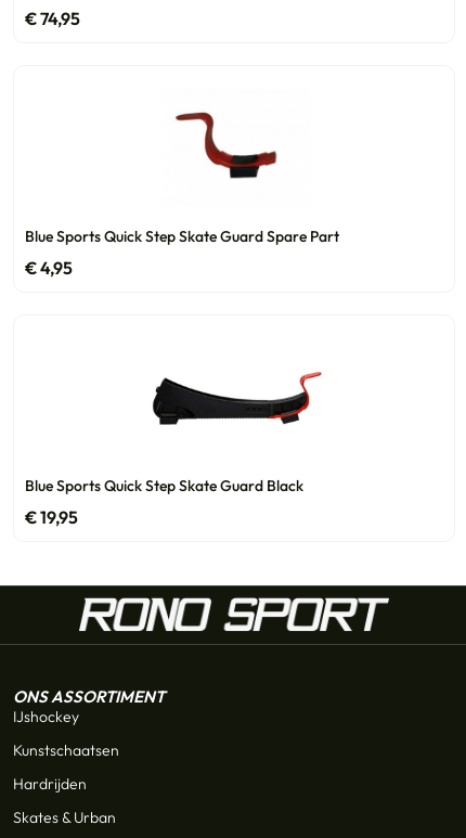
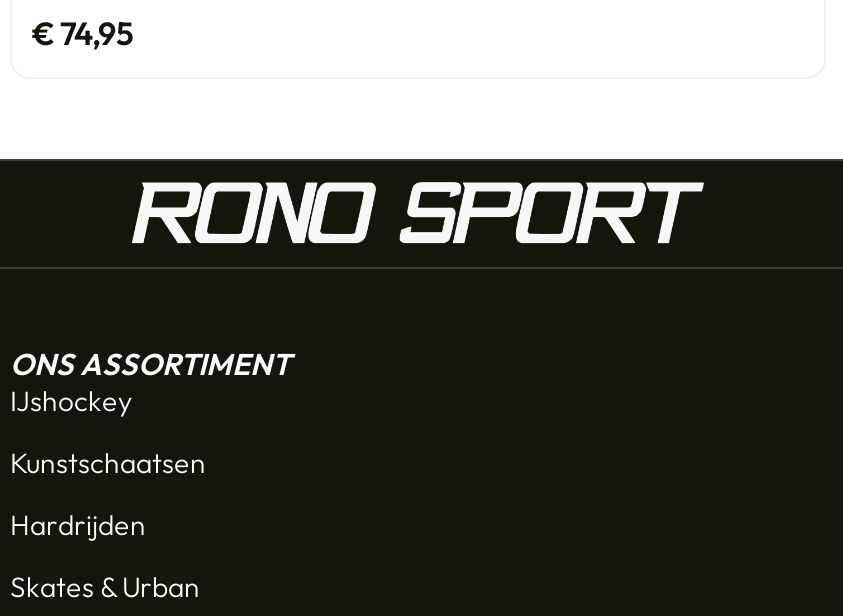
[177,112,277,179] [image] -> none
[25,226,339,279] Blue Sports Quick Step Skate Guard Spare Part | €4,95 -> none
[152,371,322,426] [image] -> none
[25,476,303,528] Blue Sports Quick Step Skate Guard Black | €19,95 -> none

